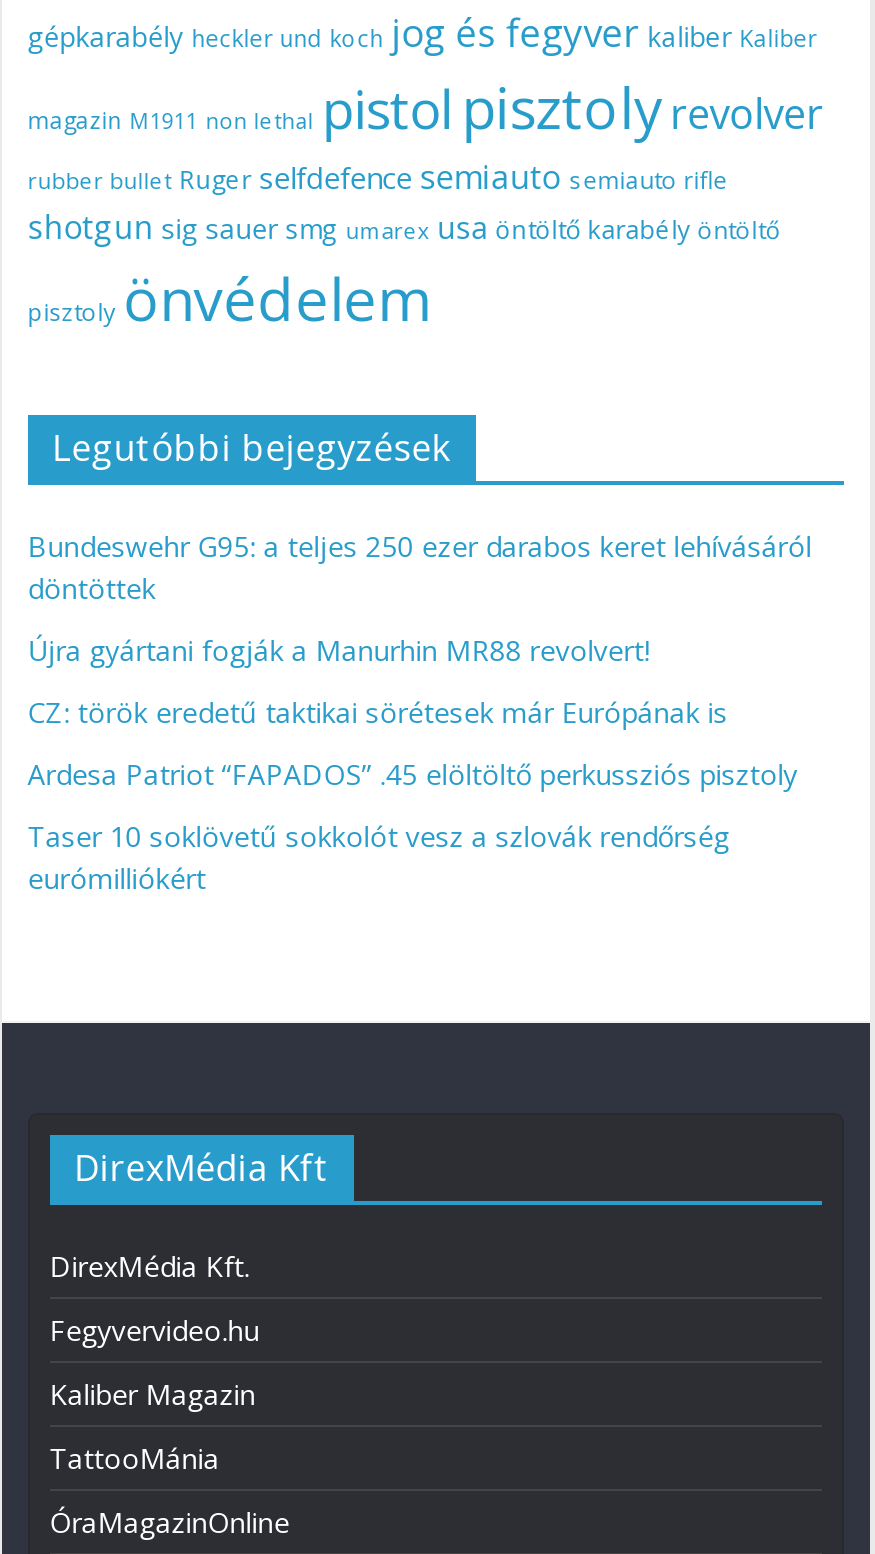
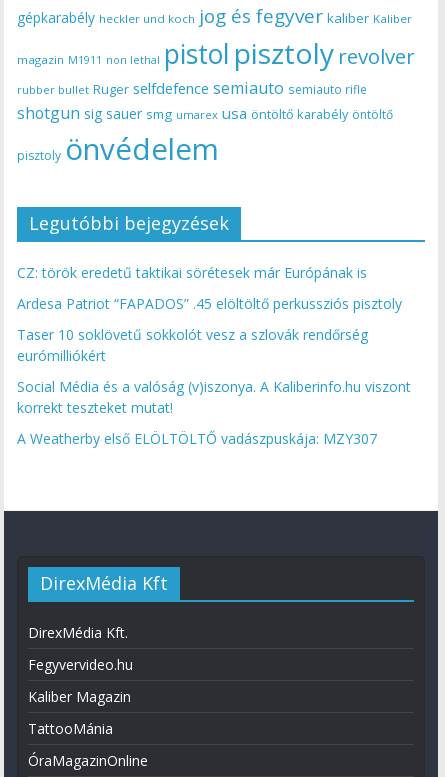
[28,527,812,669] Bundeswehr G95: a teljes 250 ezer darabos keret lehívásáról | döntöttek | Újra gyártani fogják a Manurhin MR88 revolvert! -> none
moved [28,693,798,897] -> [17,263,402,365]: CZ: török eredetű taktikai sörétesek már Európának is | Ardesa Patriot “FAPADOS” .45 elöltöltő perkussziós pisztoly | Taser 10 soklövetű sokkolót vesz a szlovák rendőrség | eurómilliókért
none -> [17,377,411,448] Social Média és a valóság (v)iszonya. A Kaliberinfo.hu viszont | korrekt teszteket mutat! | A Weatherby első ELÖLTÖLTŐ vadászpuskája: MZY307

